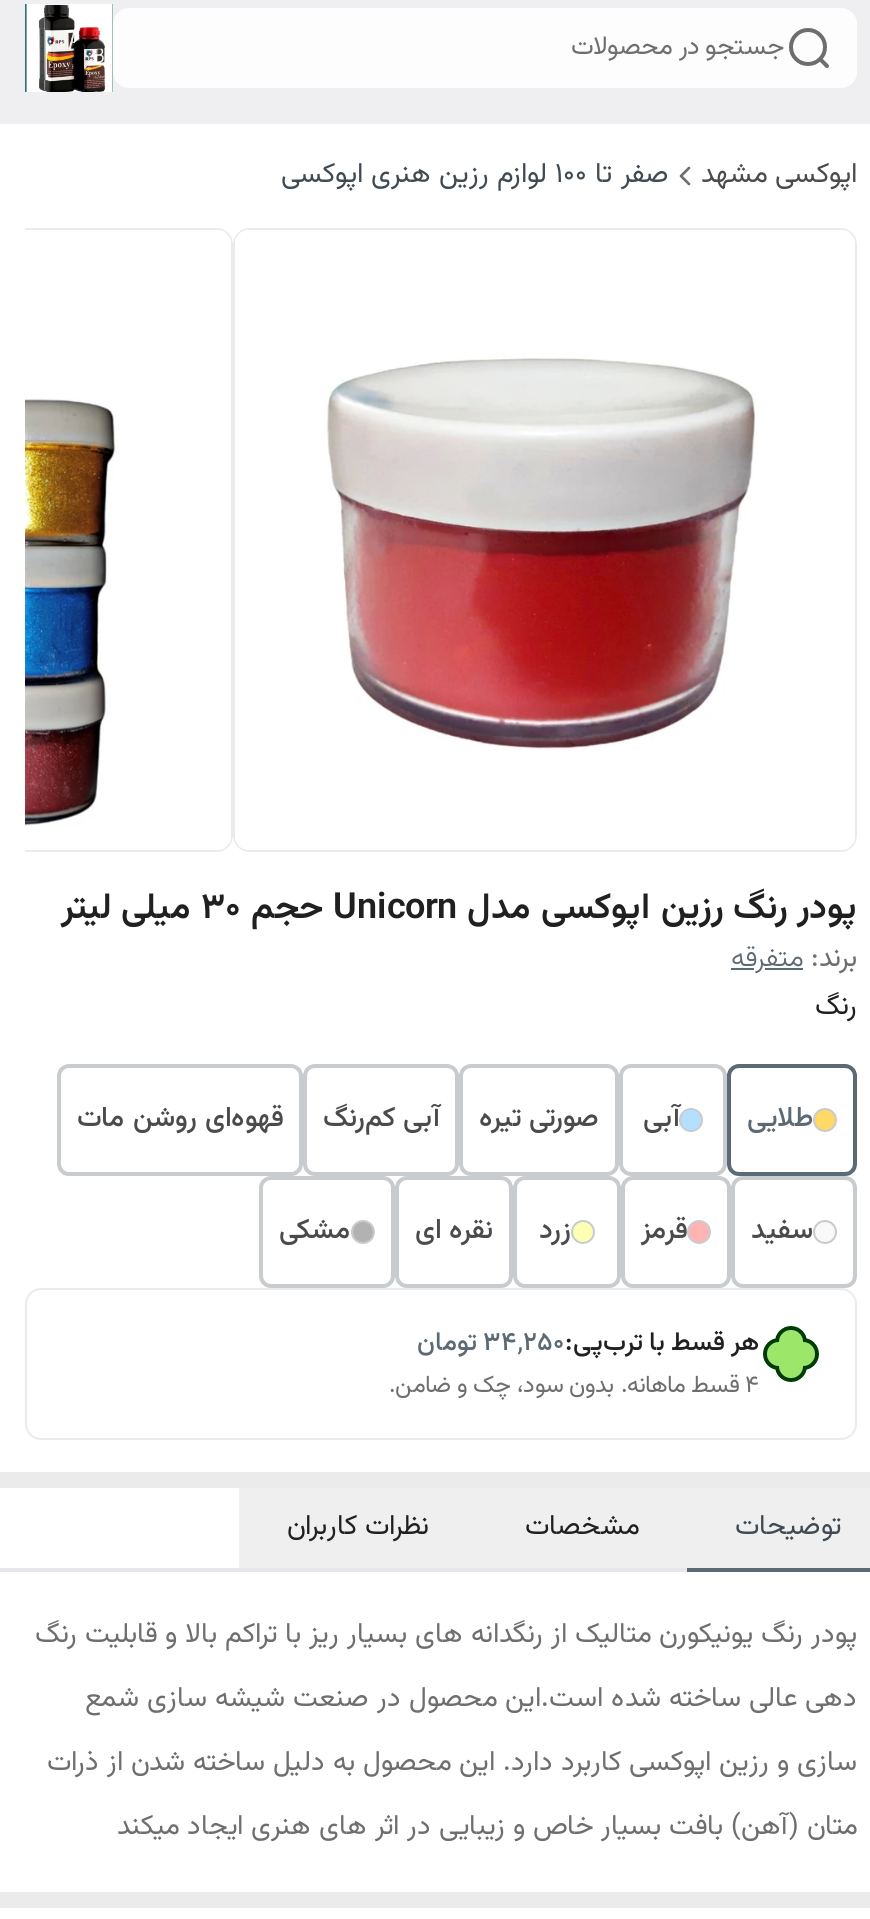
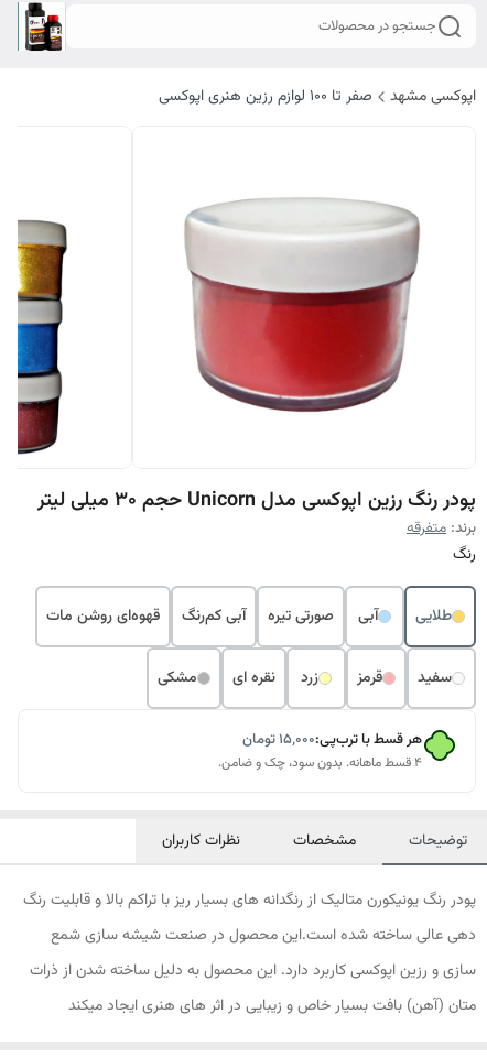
[417,1324,759,1364] هر قسط با ترب‌پی:۳۴٬۲۵۰ تومان -> [242,729,422,751] هر قسط با ترب‌پی:۱۵٬۰۰۰ تومان

